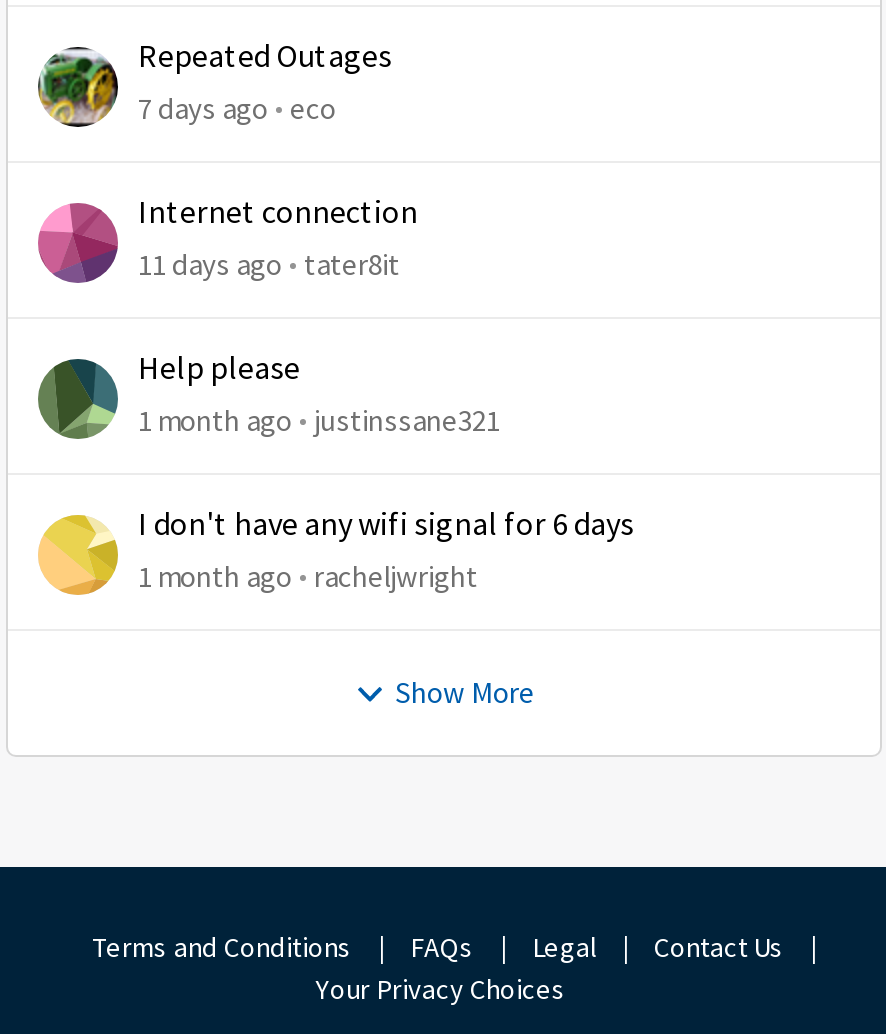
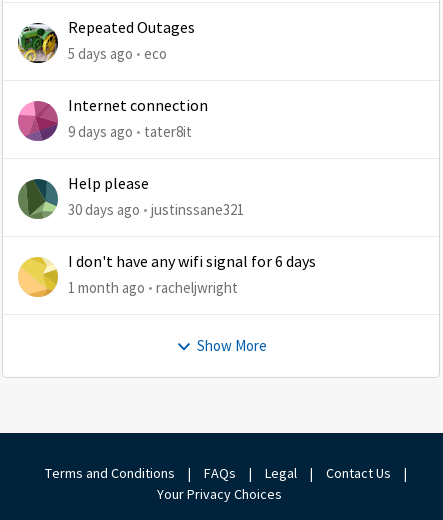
[138,89,336,127] 7 days ago eco -> [68,44,167,63] 5 days ago eco
[138,245,400,283] 11 days ago tater8it -> [68,122,192,141] 9 days ago tater8it
[138,401,500,439] 1 month ago justinssane321 -> [68,200,244,219] 30 days ago justinssane321

